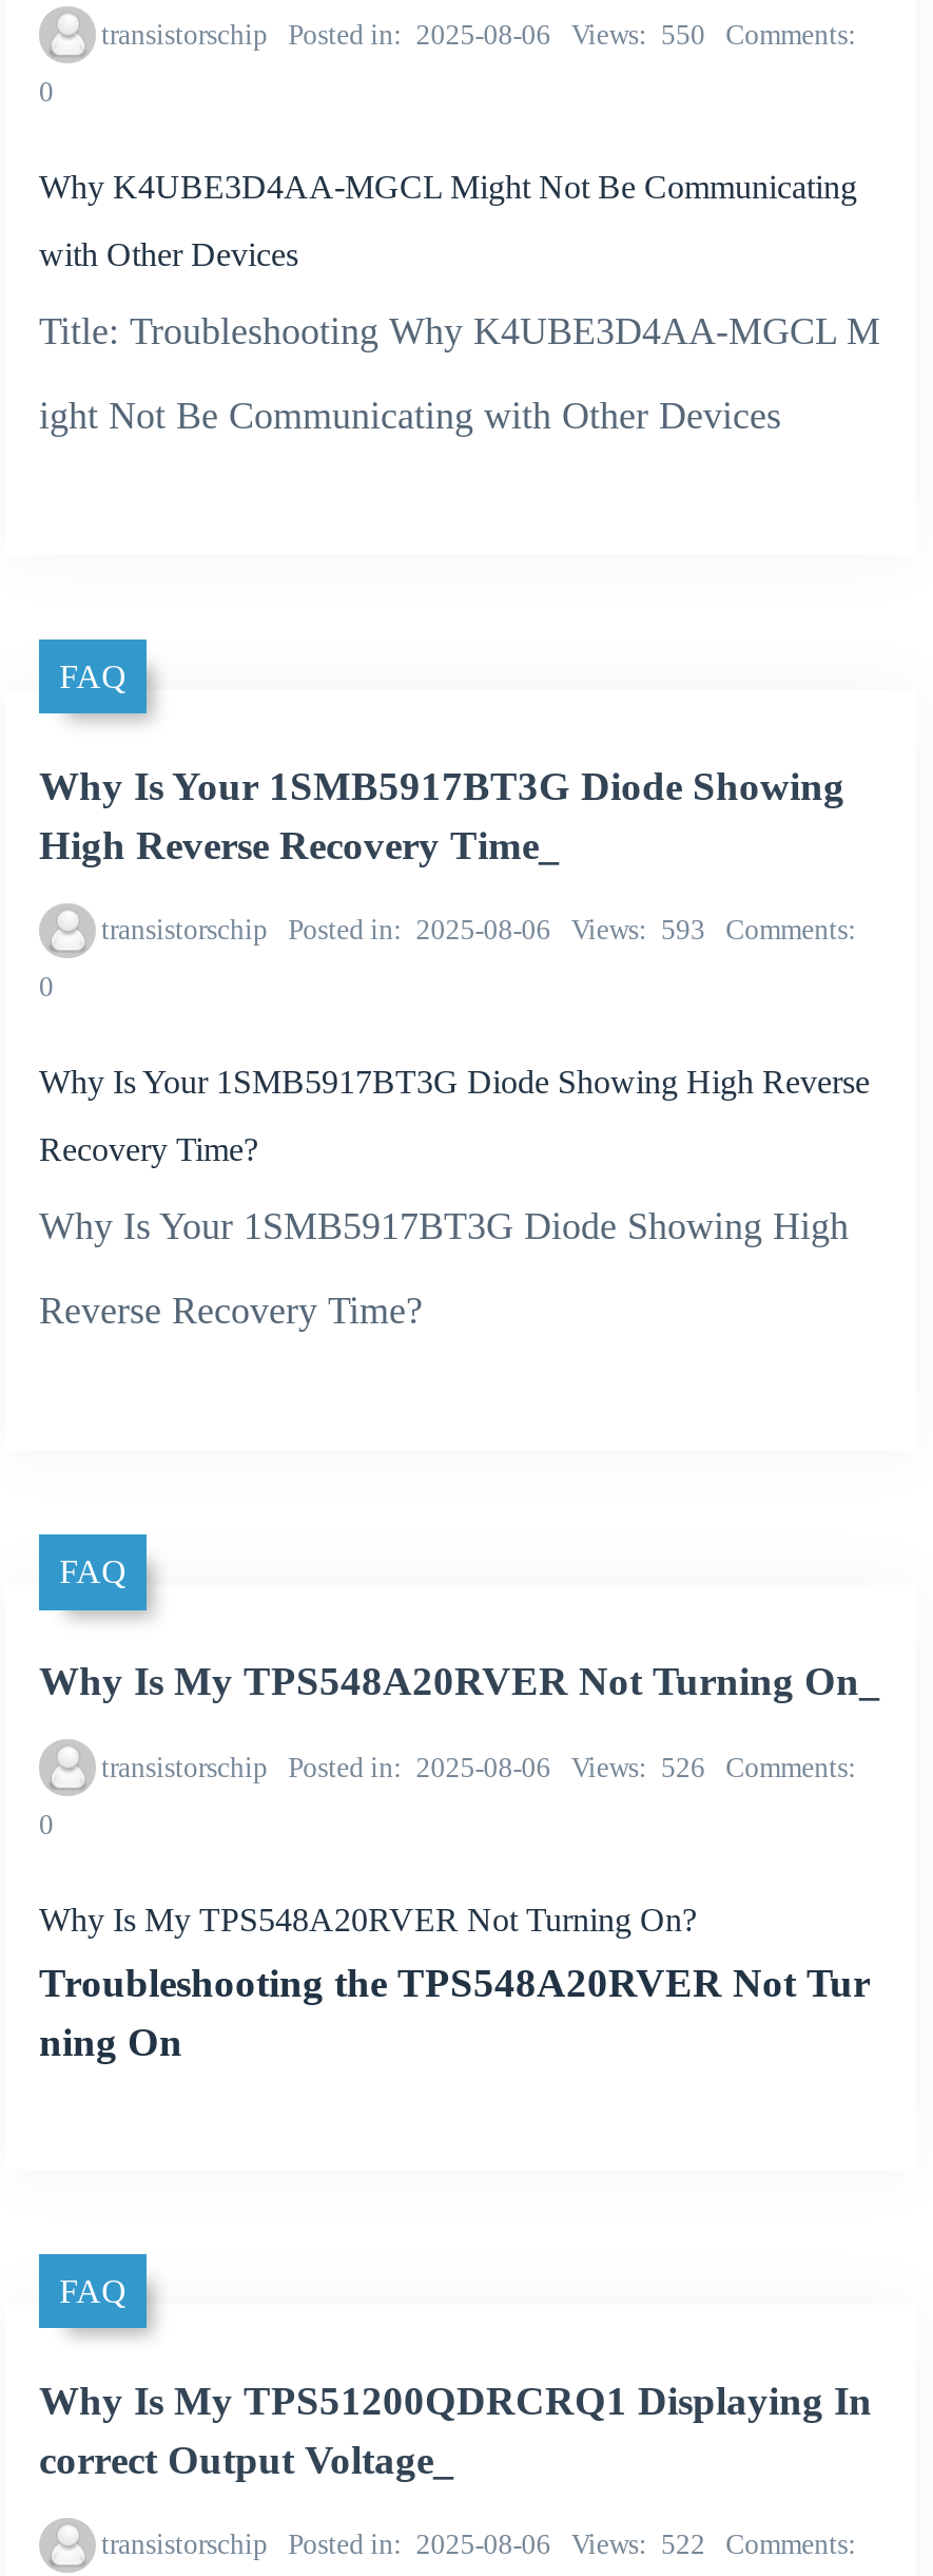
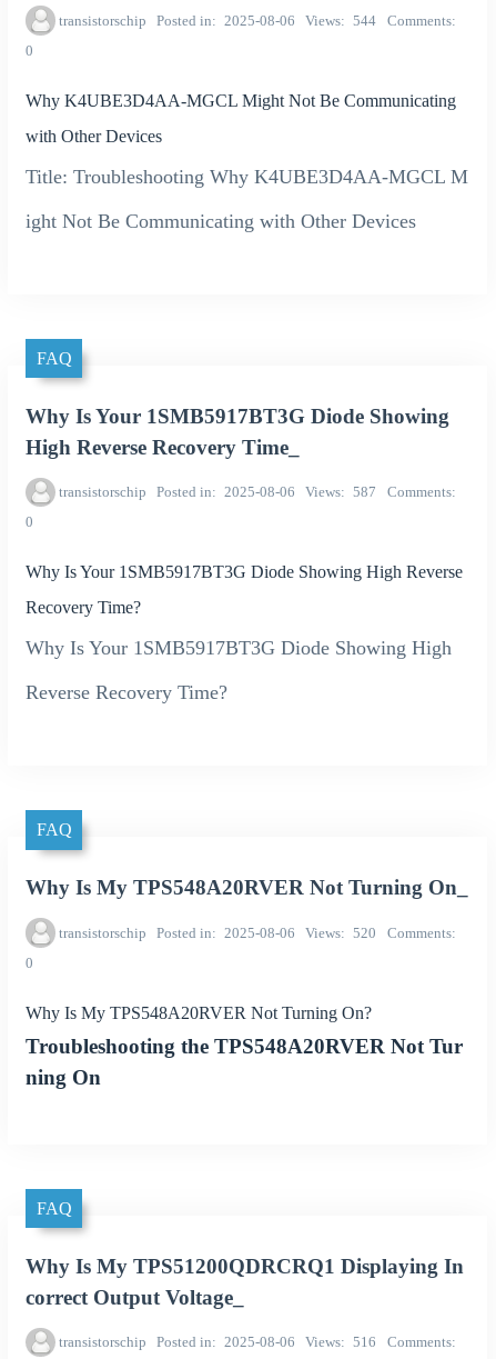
[101,18,848,50] transistorschip Posted in 2025-08-06 Views 550 Comments -> [58,12,451,29] transistorschip Posted in 2025-08-06 Views 544 Comments
[101,914,848,946] transistorschip Posted in 2025-08-06 Views 593 Comments -> [58,484,451,500] transistorschip Posted in 2025-08-06 Views 587 Comments
[101,1751,848,1783] transistorschip Posted in 2025-08-06 Views 526 Comments -> [58,924,451,941] transistorschip Posted in 2025-08-06 Views 520 Comments
[101,2529,848,2561] transistorschip Posted in 2025-08-06 Views 522 Comments -> [58,1334,451,1350] transistorschip Posted in 2025-08-06 Views 516 Comments

